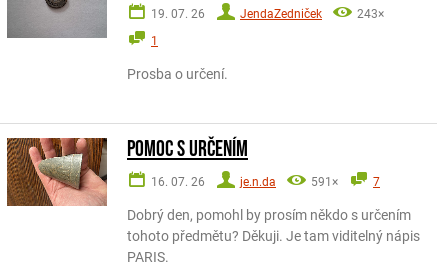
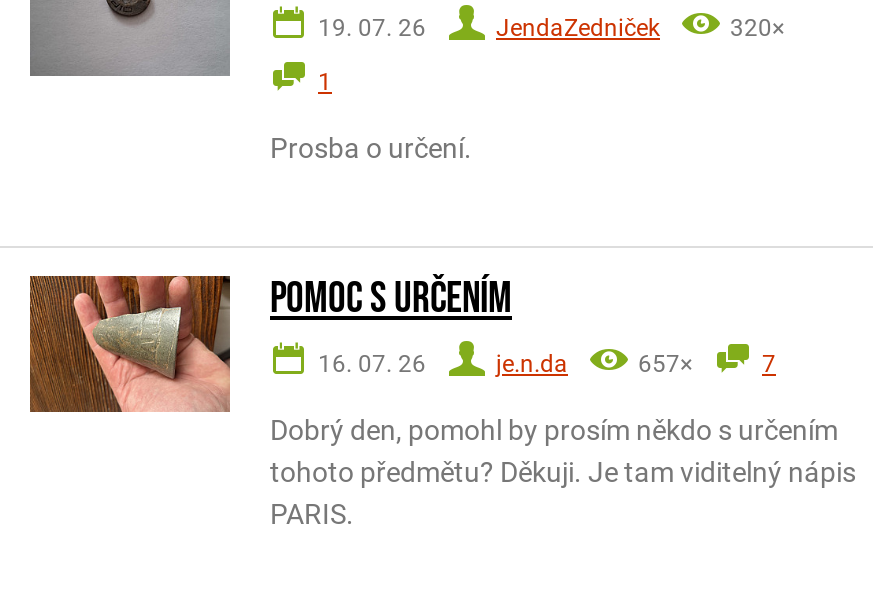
[357,7,384,21] 243× -> [730,14,784,42] 320×
[311,175,338,189] 591× -> [638,350,692,378] 657×

